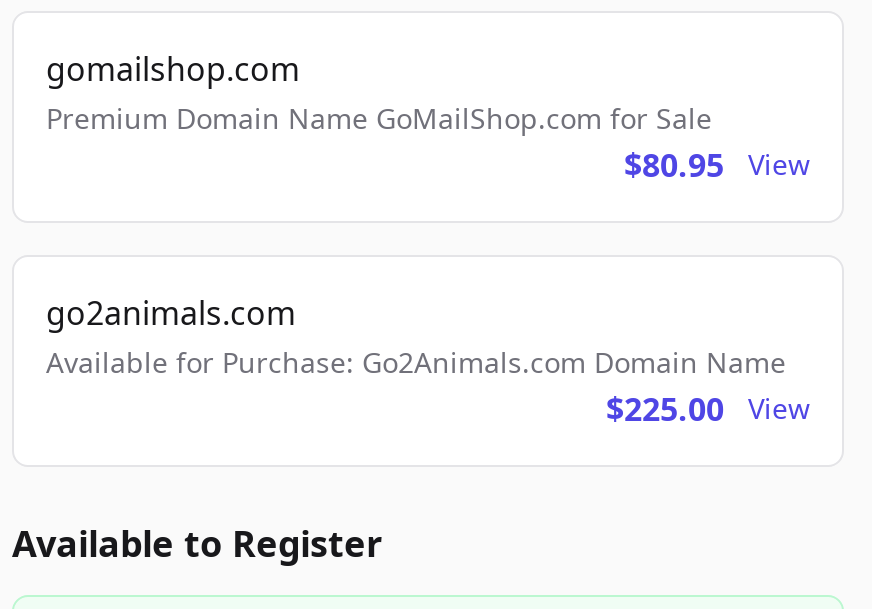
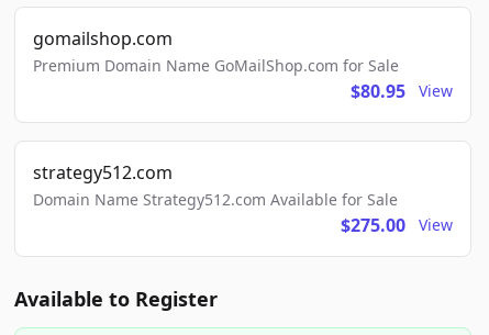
[46,291,786,431] go2animals.com | Available for Purchase: Go2Animals.com Domain Name | $225.00 -> [33,161,405,237] strategy512.com | Domain Name Strategy512.com Available for Sale | $275.00

